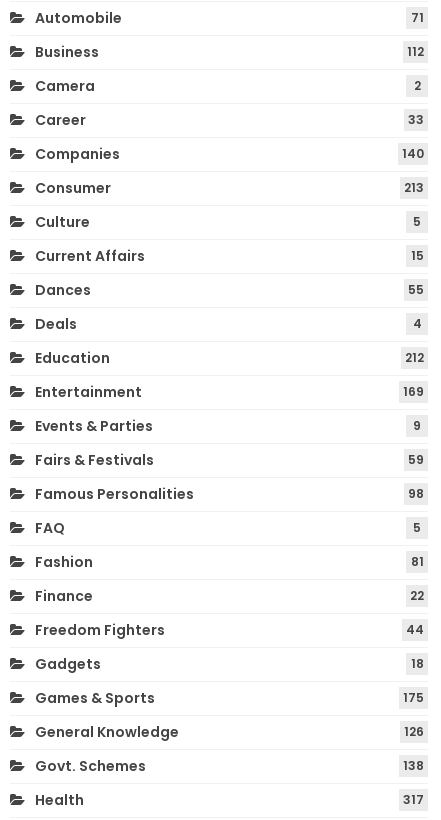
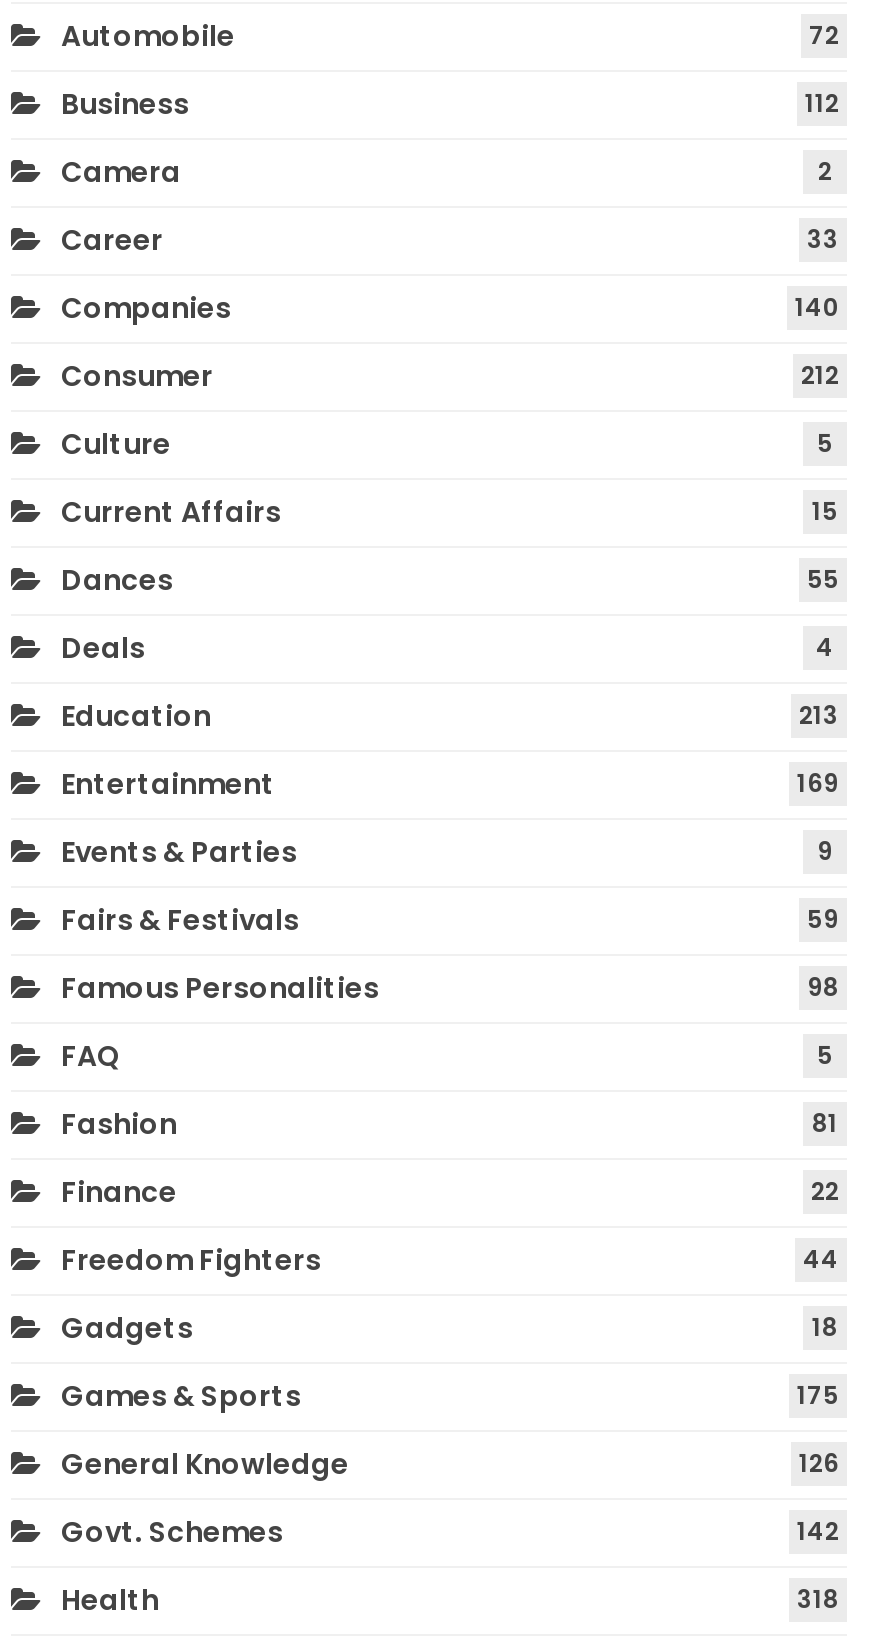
[410,9,423,26] 71 -> [809,19,839,53] 72
[404,179,424,196] 213 -> [801,359,839,393] 212
[405,349,424,366] 212 -> [799,699,839,733] 213
[403,757,424,774] 138 -> [797,1515,839,1549] 142
[403,791,424,808] 317 -> [797,1583,839,1617] 318

